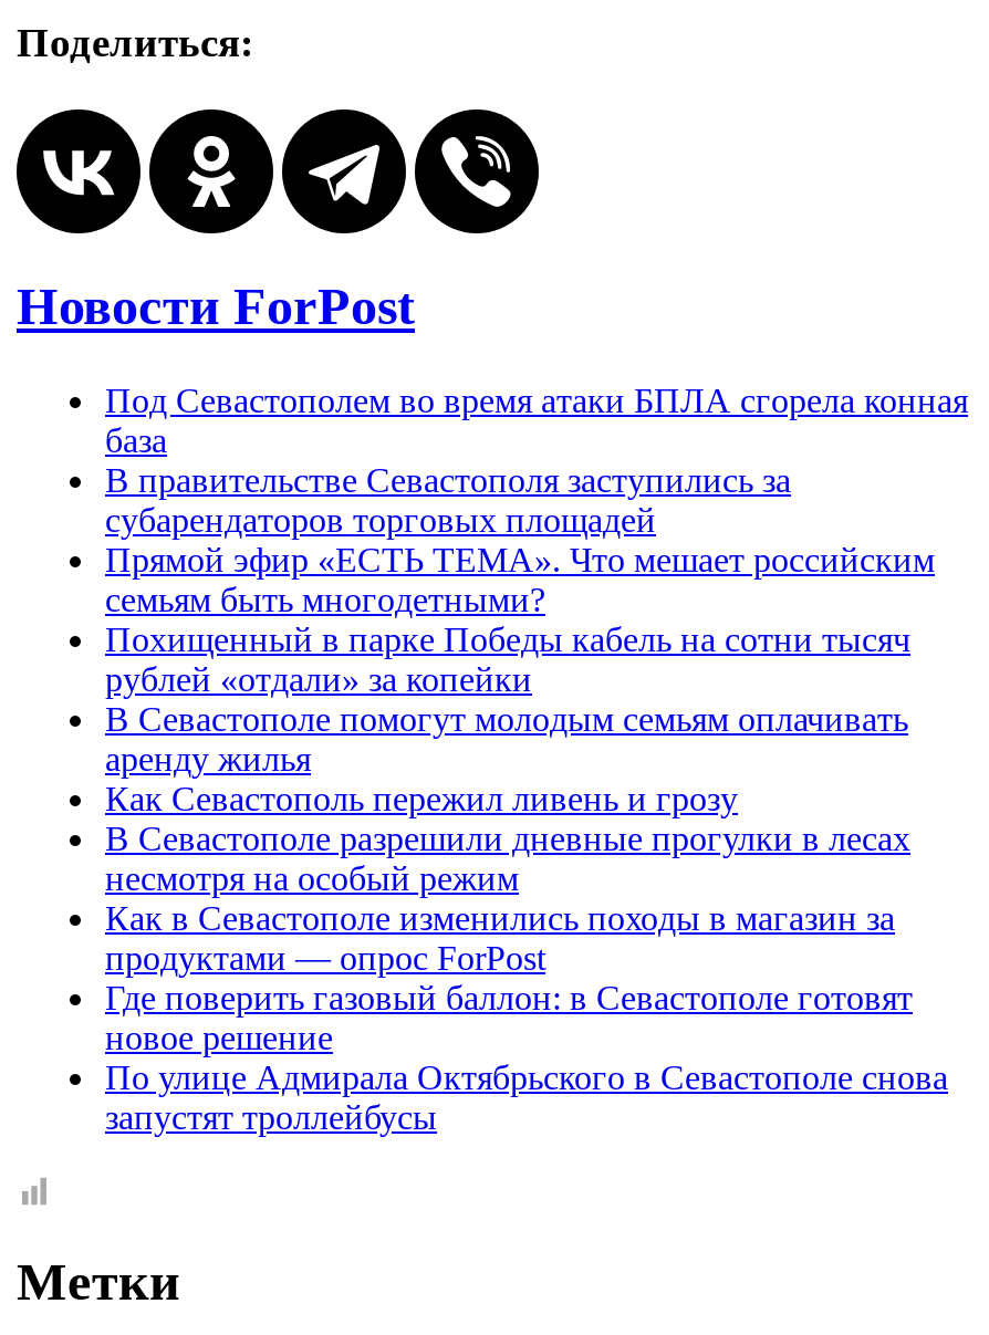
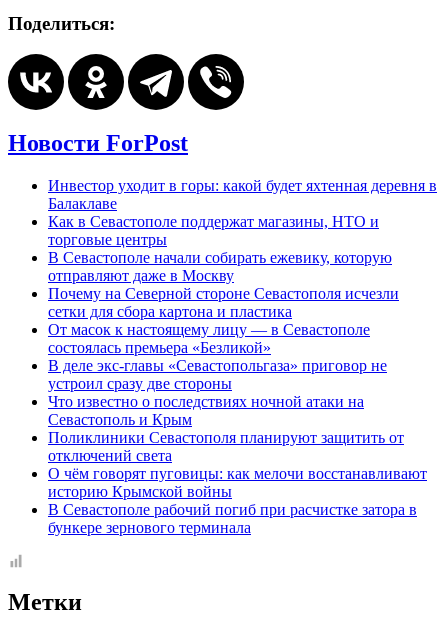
[105,382,968,1136] Под Севастополем во время атаки БПЛА сгорела конная | база | В правительстве Севастополя заступились за | субарендаторов торговых площадей | Прямой эфир «ЕСТЬ ТЕМА». Что мешает российским | семьям быть многодетными? | Похищенный в парке Победы кабель на сотни тысяч | рублей «отдали» за копейки | В Севастополе помогут молодым семьям оплачивать | аренду жилья | Как Севастополь пережил ливень и грозу | В Севастополе разрешили дневные прогулки в лесах | несмотря на особый режим | Как в Севастополе изменились походы в магазин за | продуктами — опрос ForPost | Где поверить газовый баллон: в Севастополе готовят | новое решение | По улице Адмирала Октябрьского в Севастополе снова | запустят троллейбусы -> [48,177,437,536] Инвестор уходит в горы: какой будет яхтенная деревня в | Балаклаве | Как в Севастополе поддержат магазины, НТО и | торговые центры | В Севастополе начали собирать ежевику, которую | отправляют даже в Москву | Почему на Северной стороне Севастополя исчезли | сетки для сбора картона и пластика | От масок к настоящему лицу — в Севастополе | состоялась премьера «Безликой» | В деле экс-главы «Севастопольгаза» приговор не | устроил сразу две стороны | Что известно о последствиях ночной атаки на | Севастополь и Крым | Поликлиники Севастополя планируют защитить от | отключений света | О чём говорят пуговицы: как мелочи восстанавливают | историю Крымской войны | В Севастополе рабочий погиб при расчистке затора в | бункере зернового терминала

